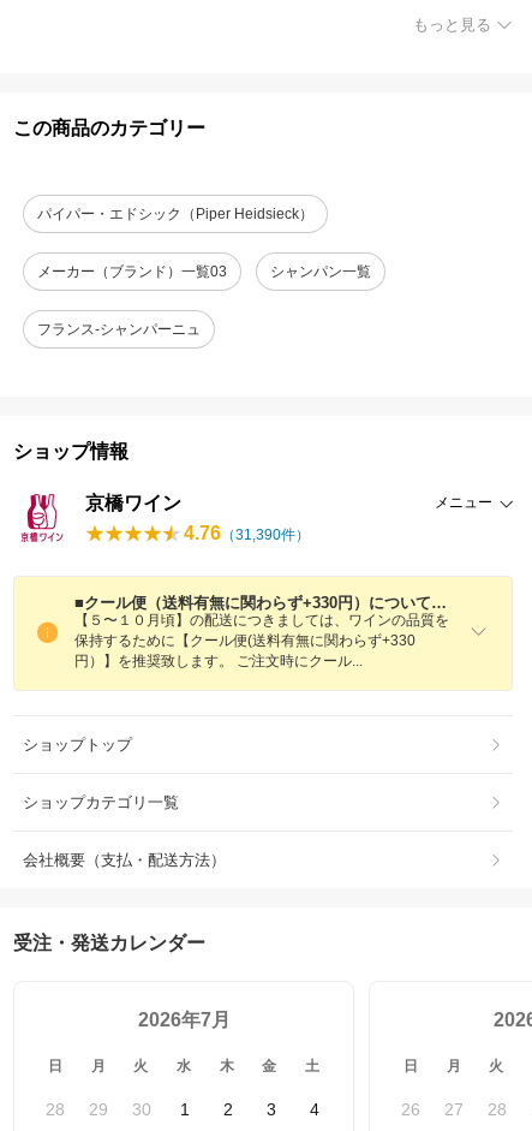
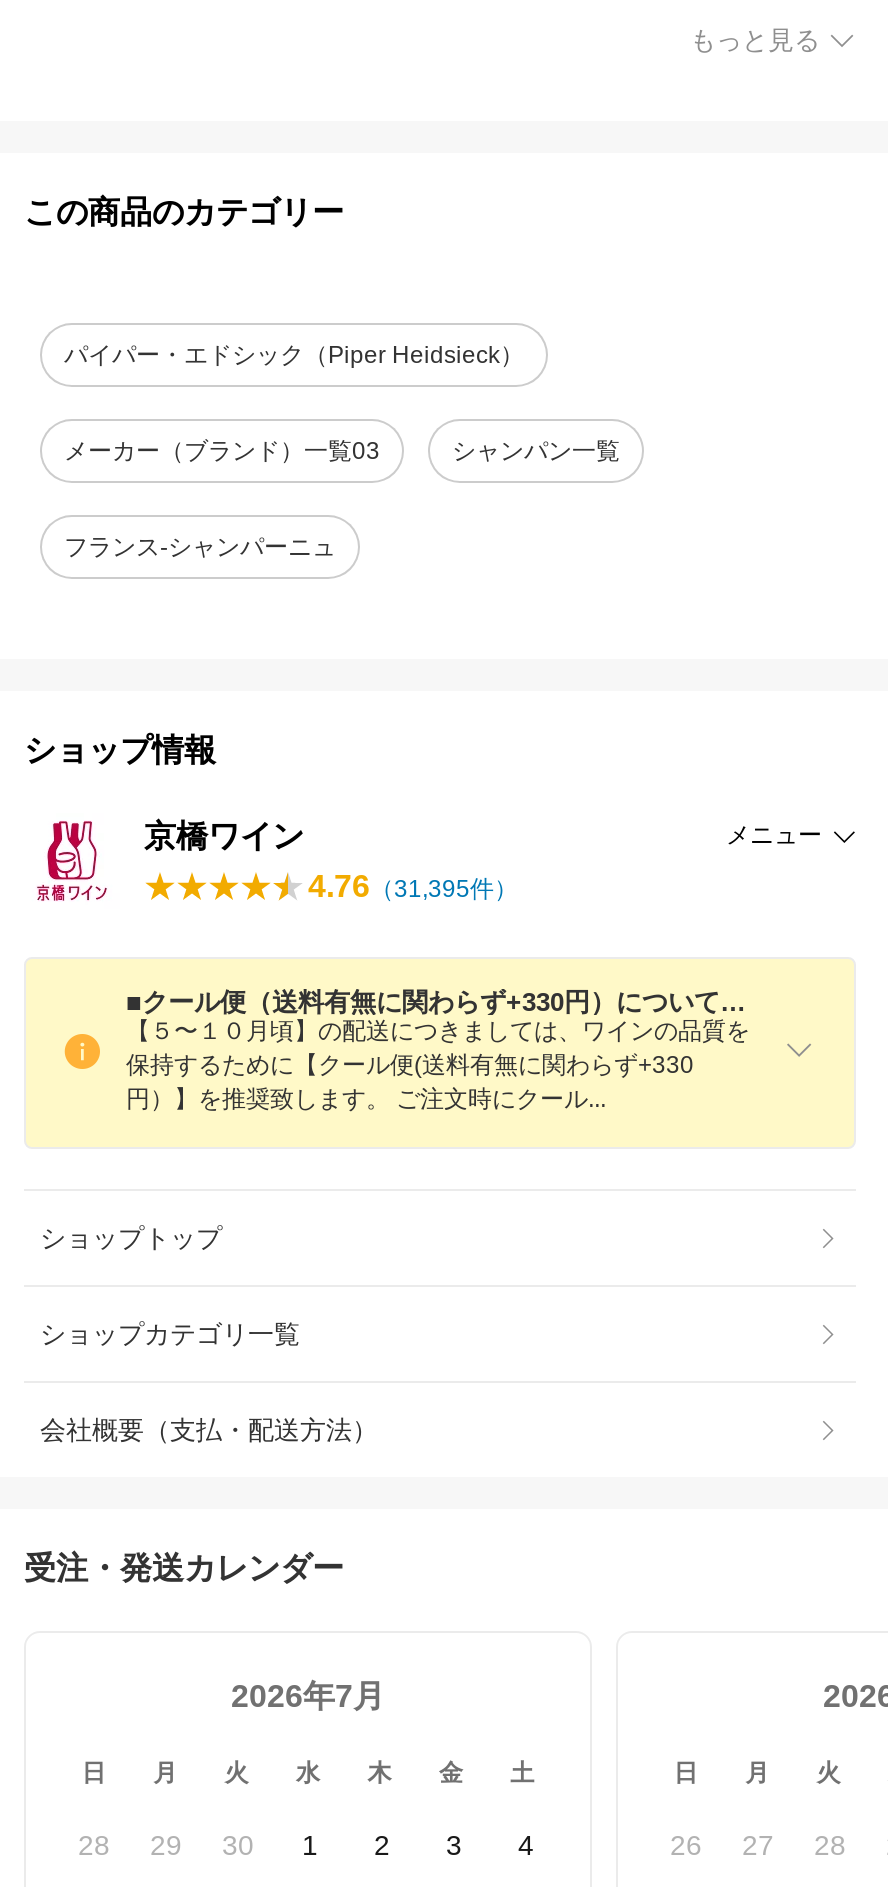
[184,523,310,543] 4.76（31,390件） -> [308,869,518,903] 4.76（31,395件）

